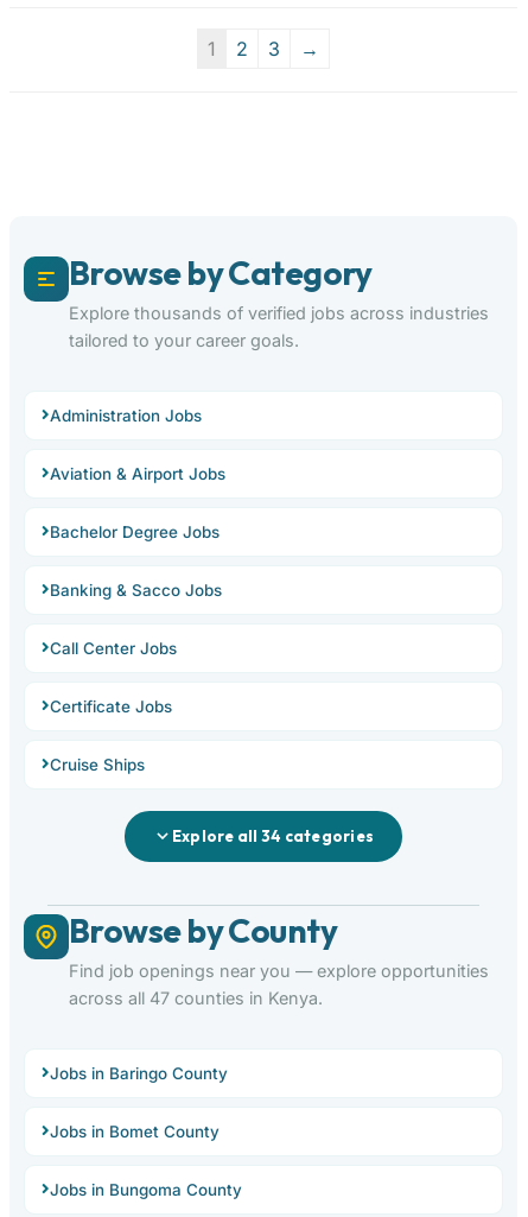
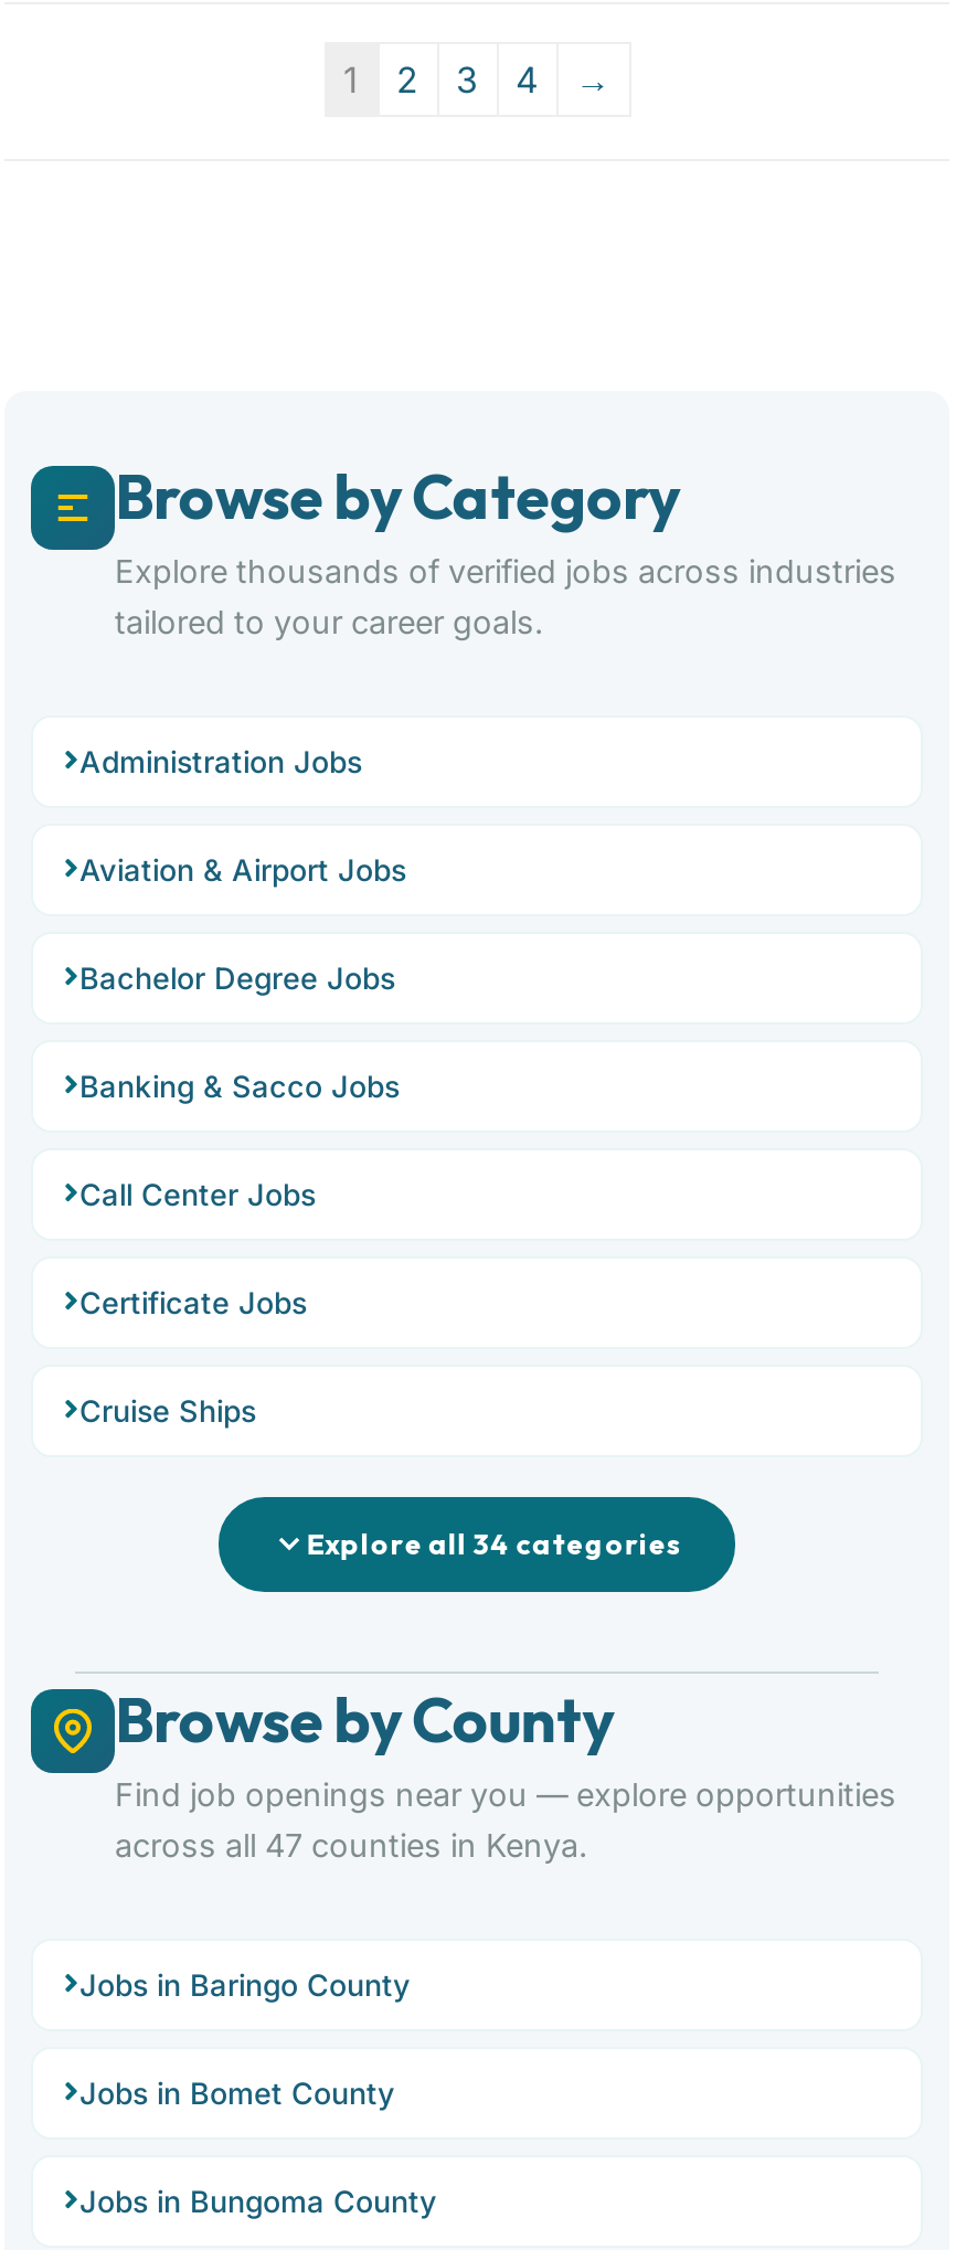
none -> [516,56,538,100] 4

